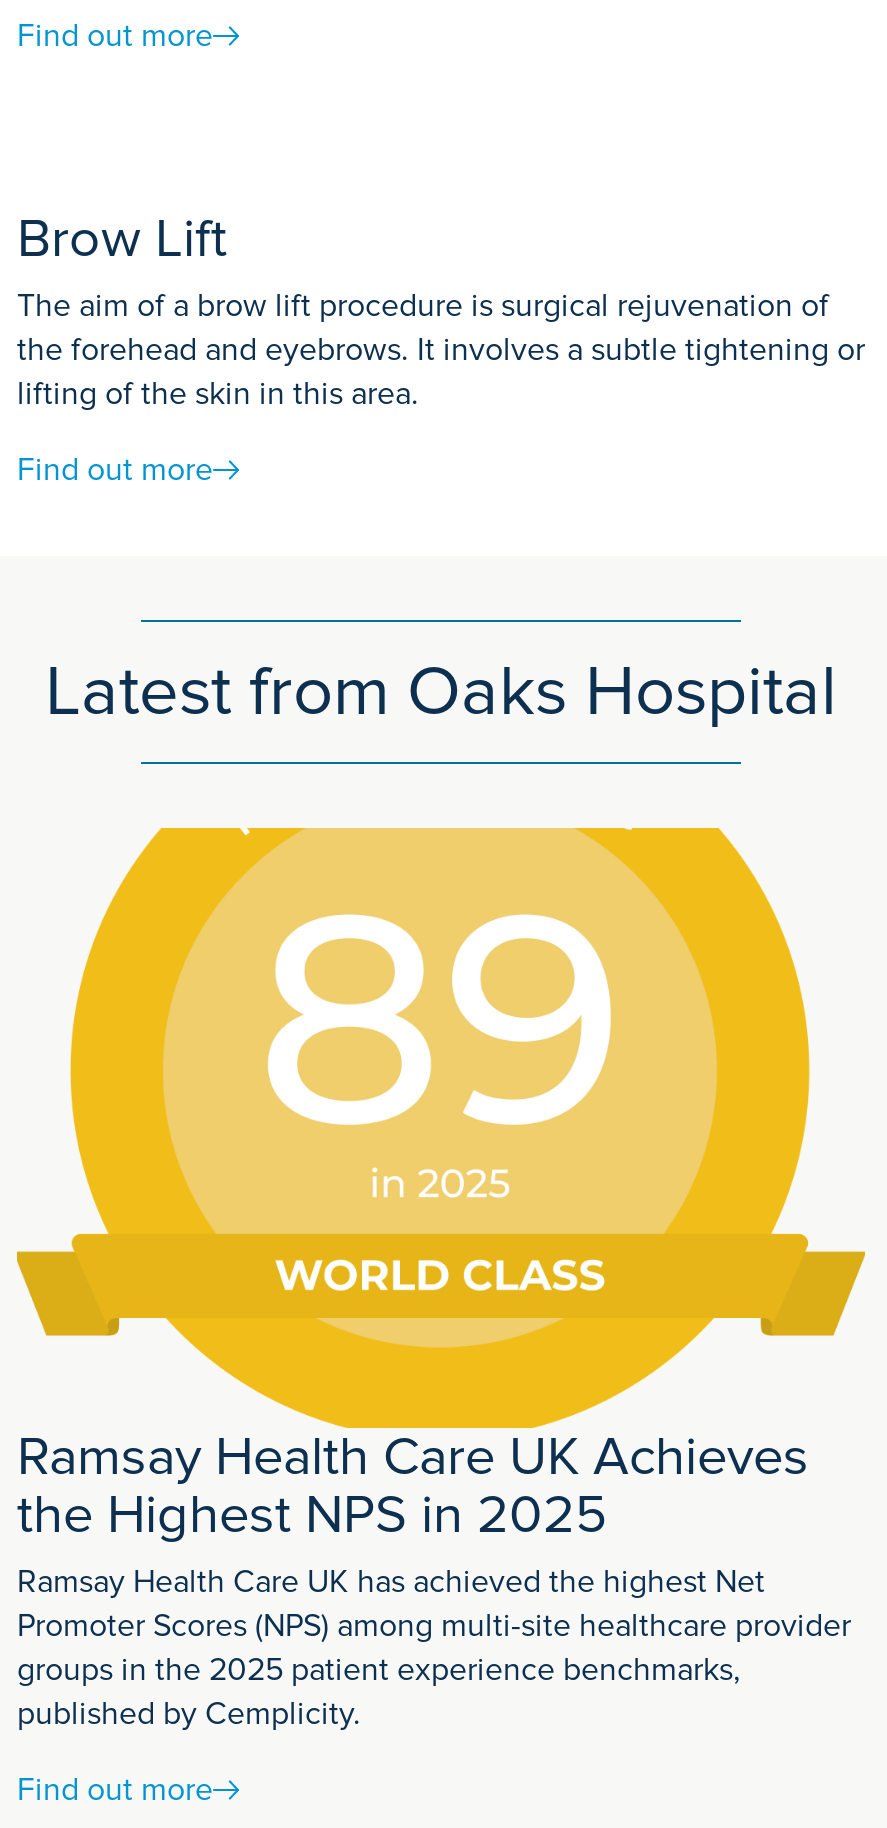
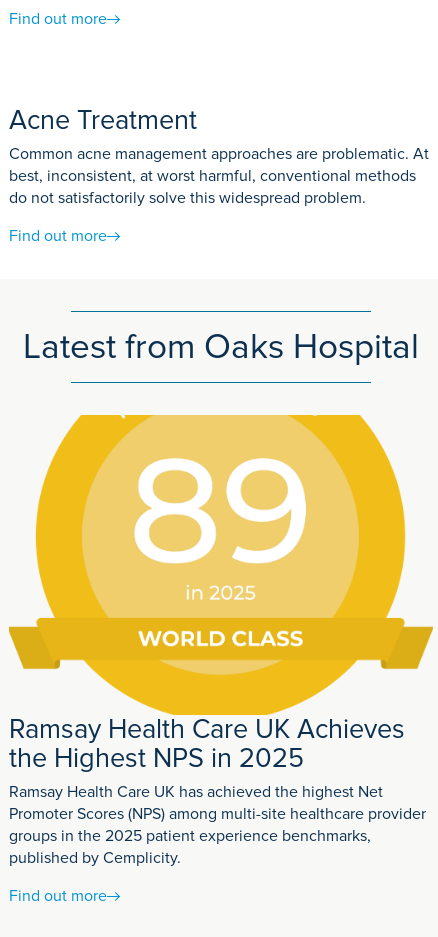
[17,206,865,414] Brow Lift | The aim of a brow lift procedure is surgical rejuvenation of | the forehead and eyebrows. It involves a subtle tightening or | lifting of the skin in this area. -> [9,104,429,208] Acne Treatment | Common acne management approaches are problematic. At | best, inconsistent, at worst harmful, conventional methods | do not satisfactorily solve this widespread problem.

